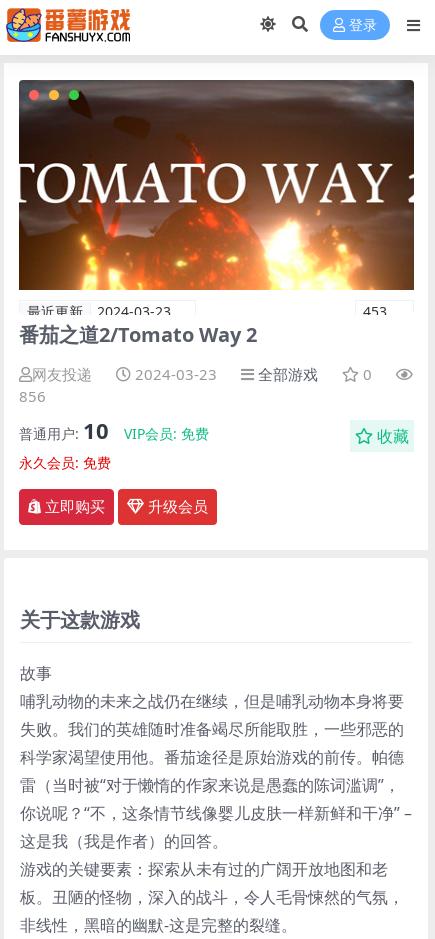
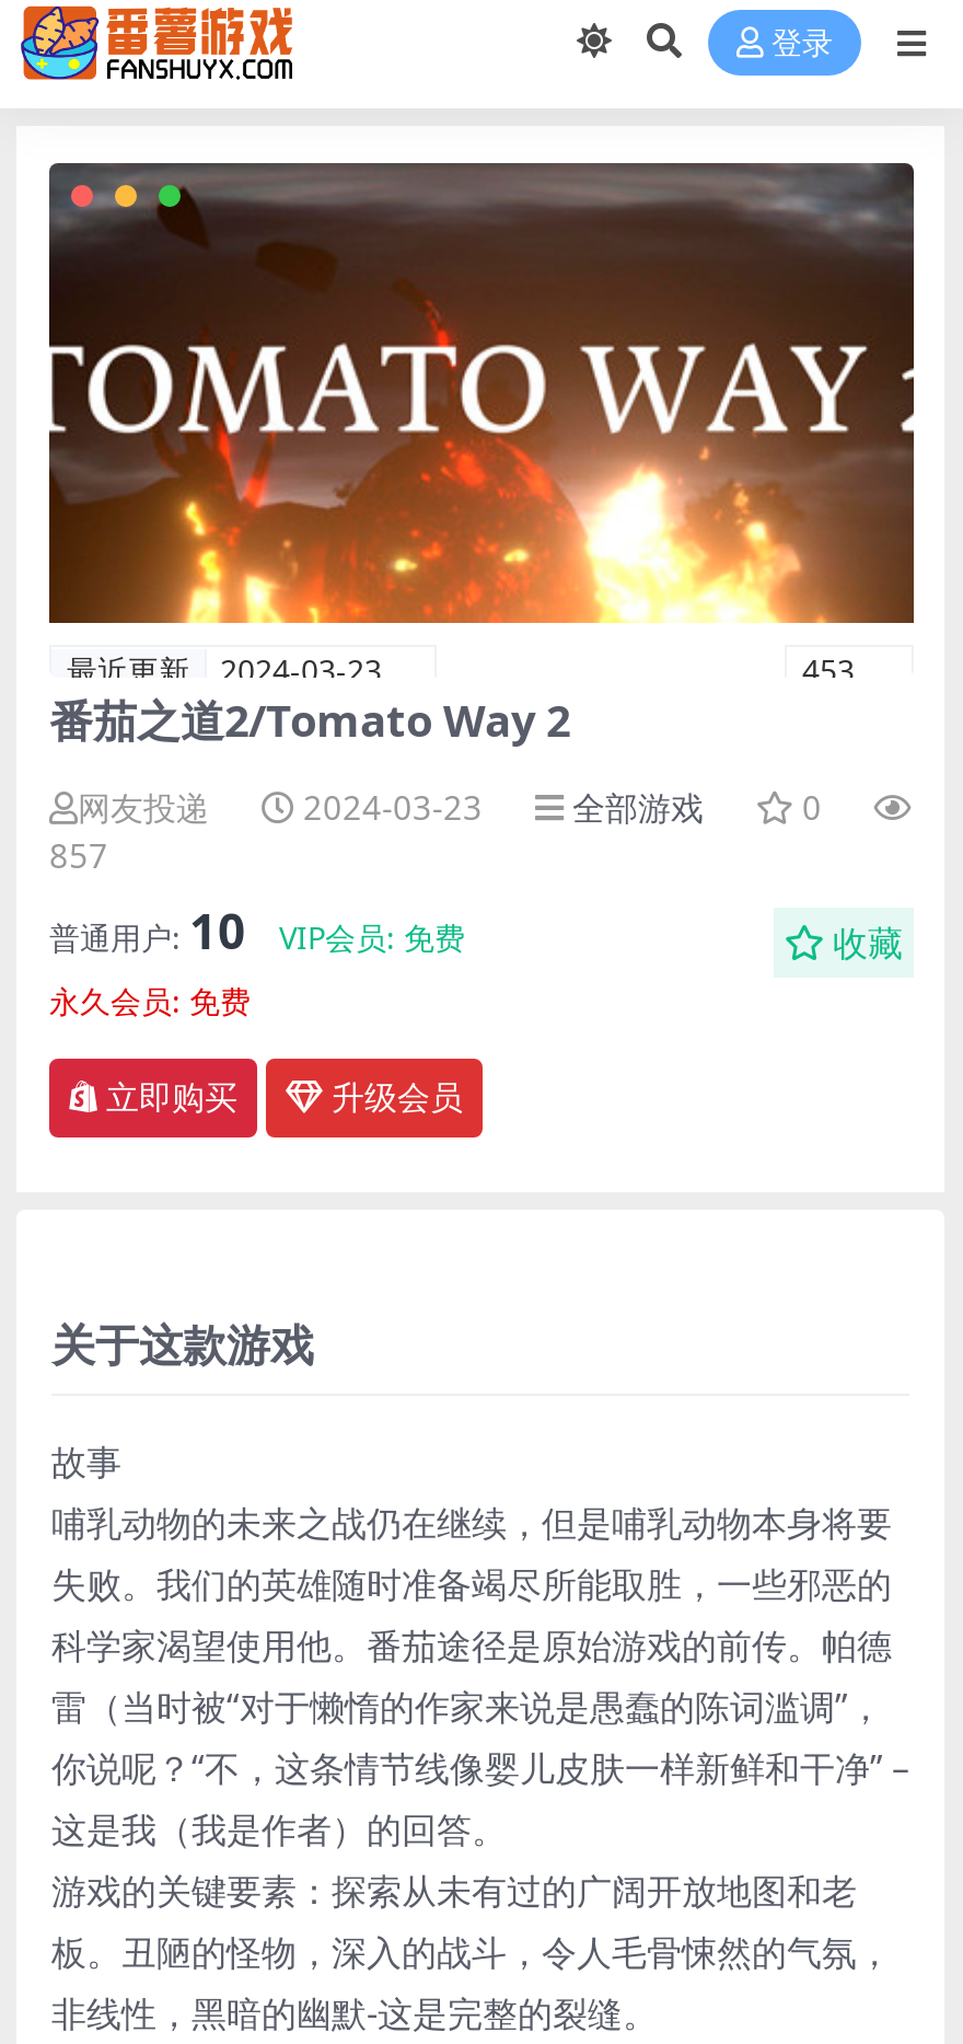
[19,386,46,406] 856 -> [49,832,108,876] 857

